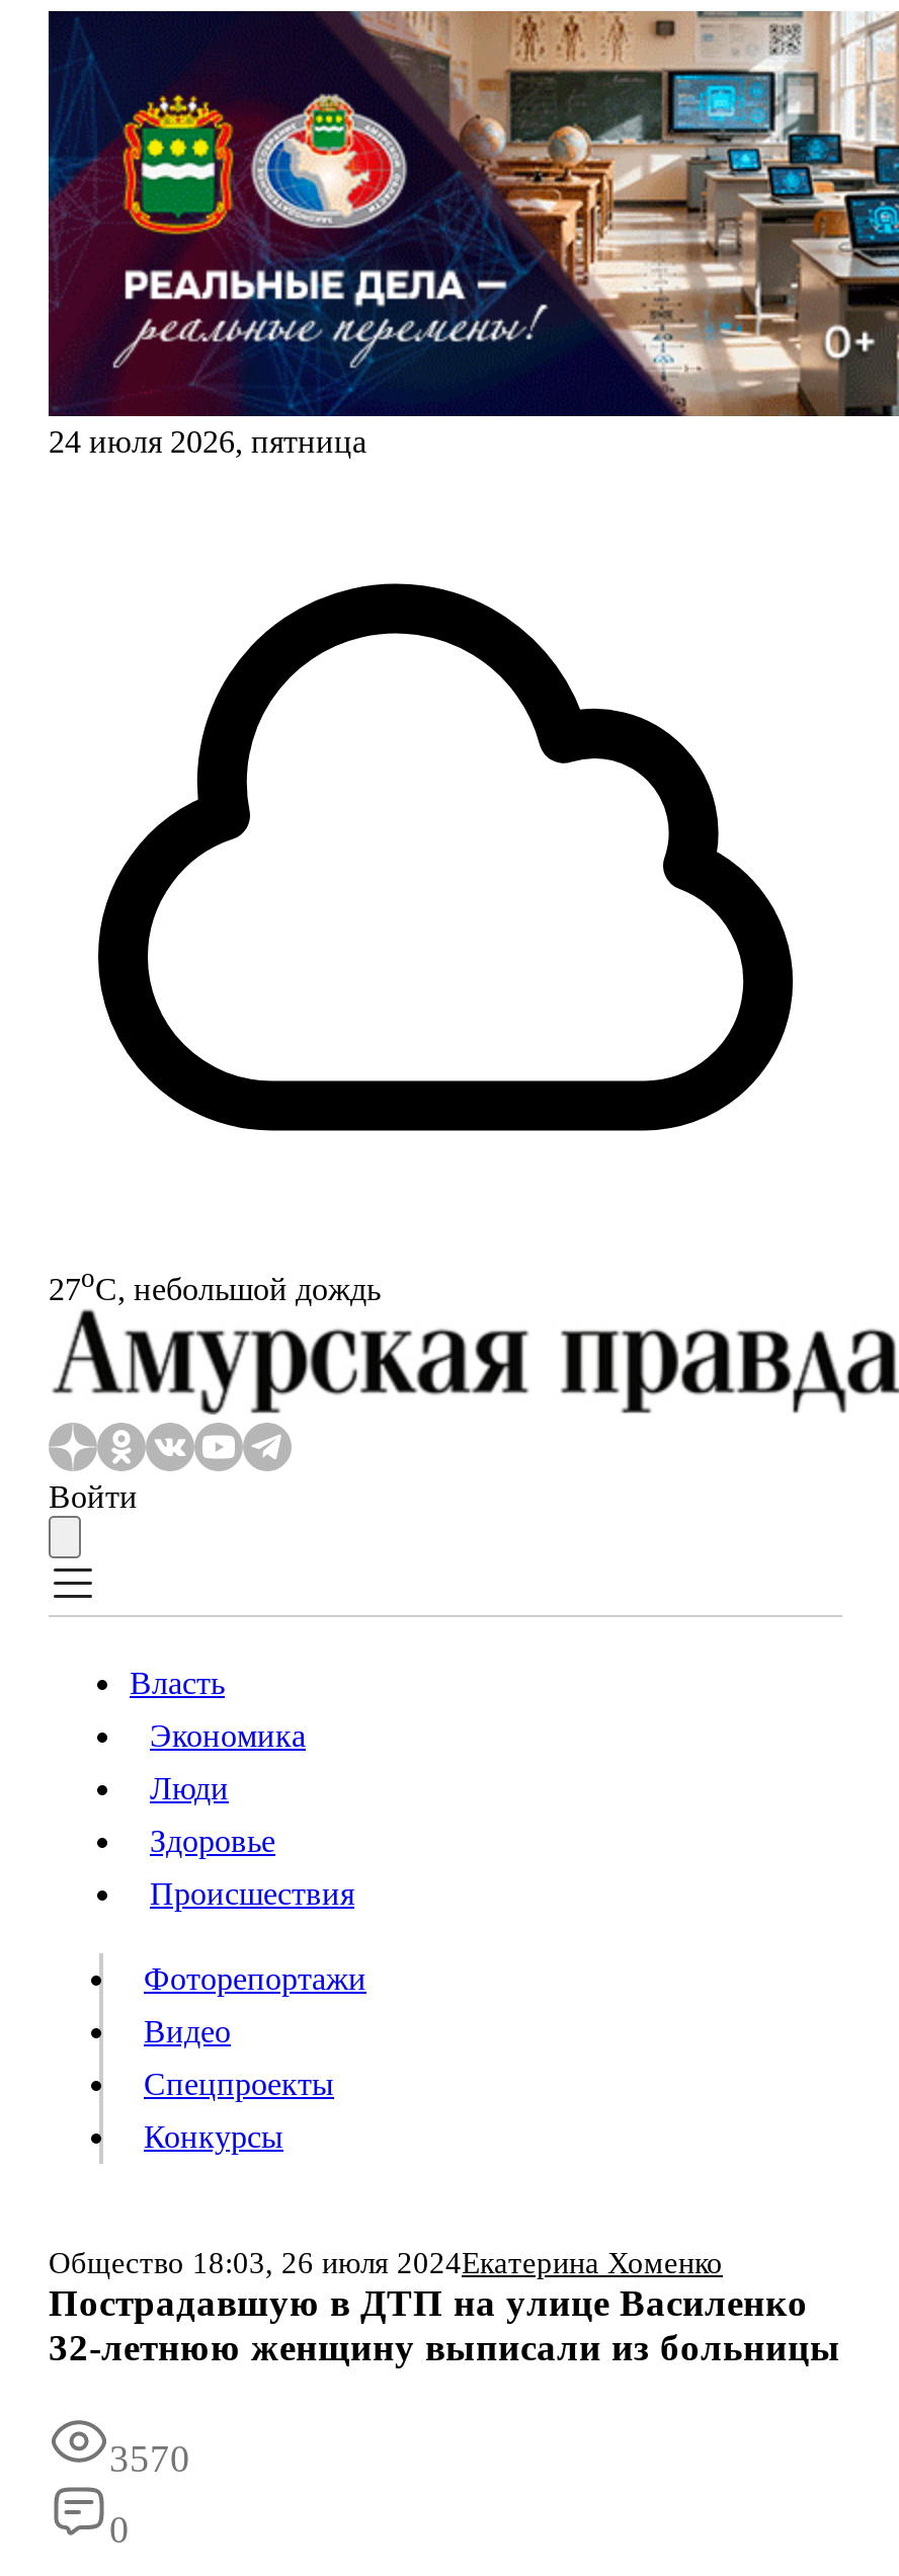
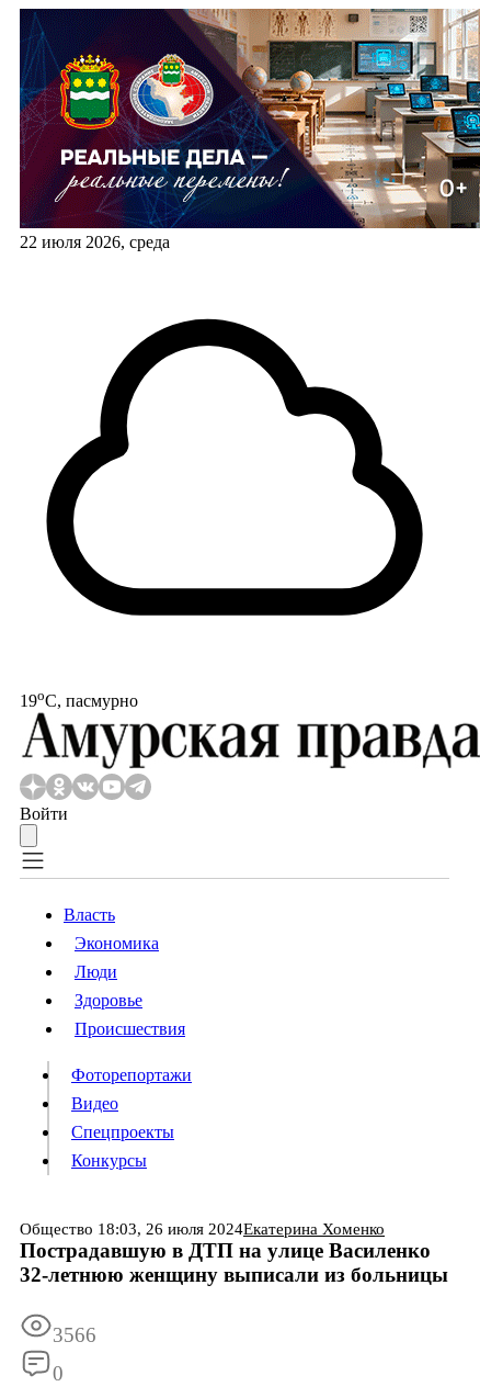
[49,424,366,459] 24 июля 2026, пятница -> [20,233,170,251] 22 июля 2026, среда
[49,1263,381,1306] 27oС, небольшой дождь -> [20,687,138,710] 19oС, пасмурно
[109,2438,190,2480] 3570 -> [53,1324,96,1347] 3566

